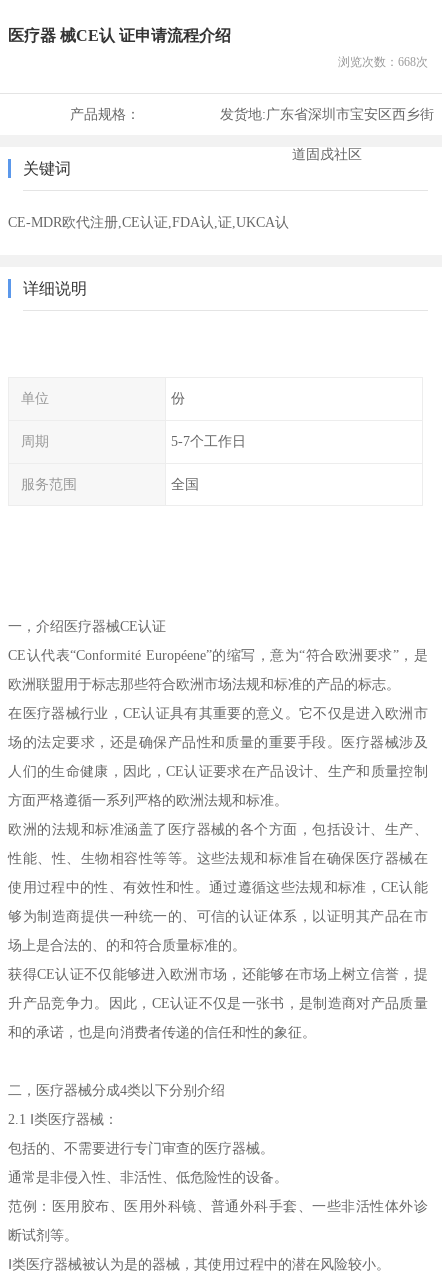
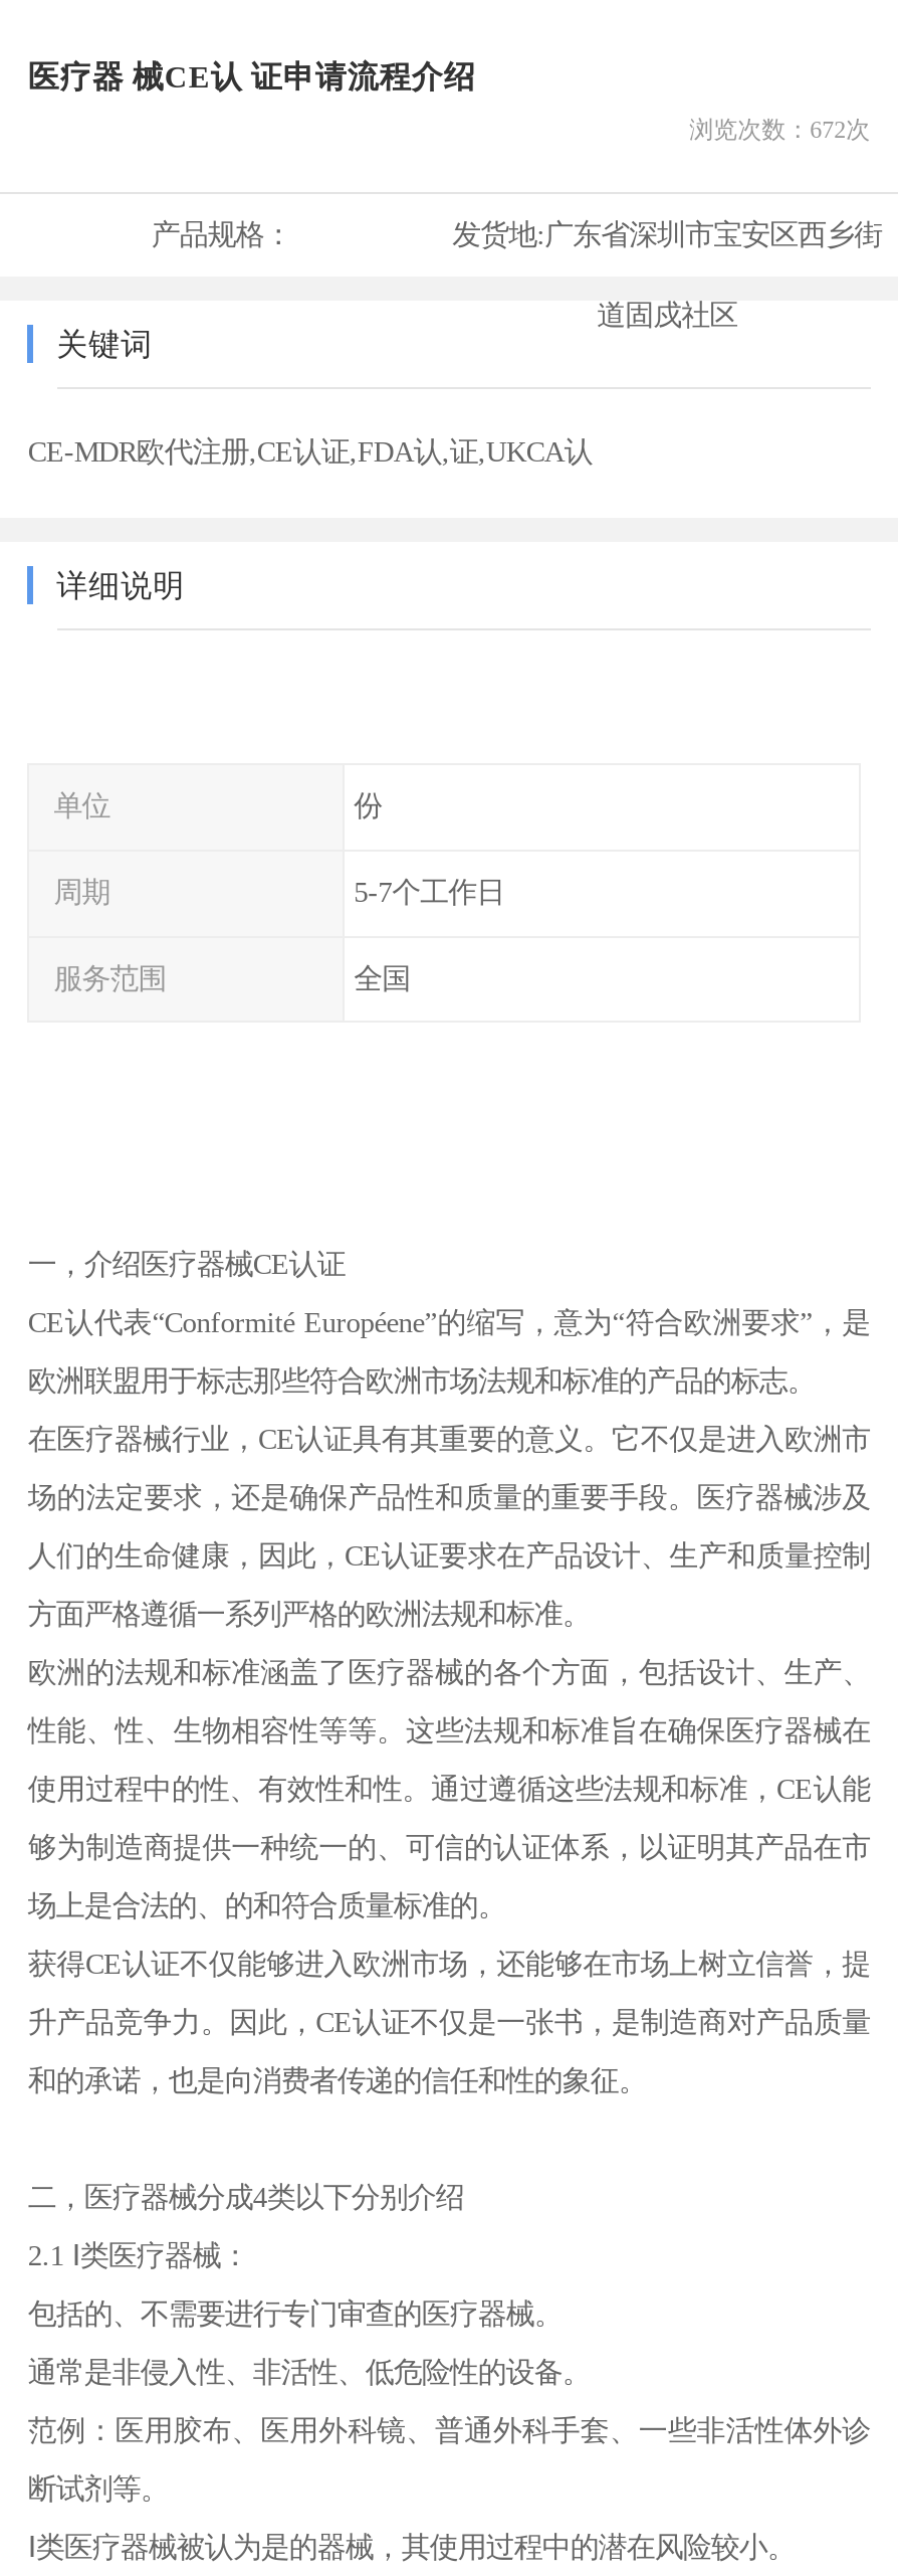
[338,55,428,69] 浏览次数：668次 -> [689,116,870,144] 浏览次数：672次

